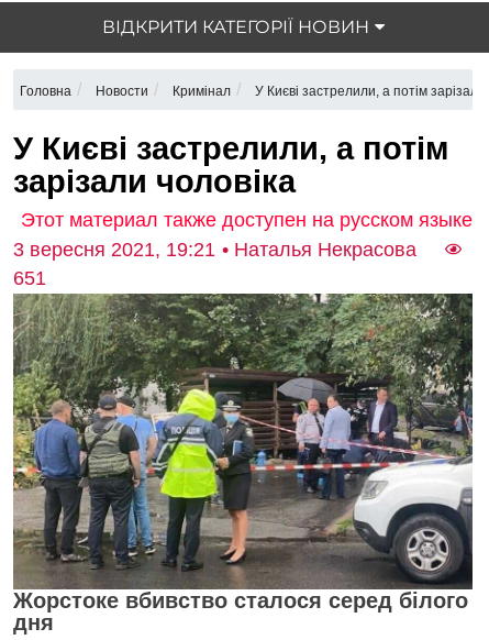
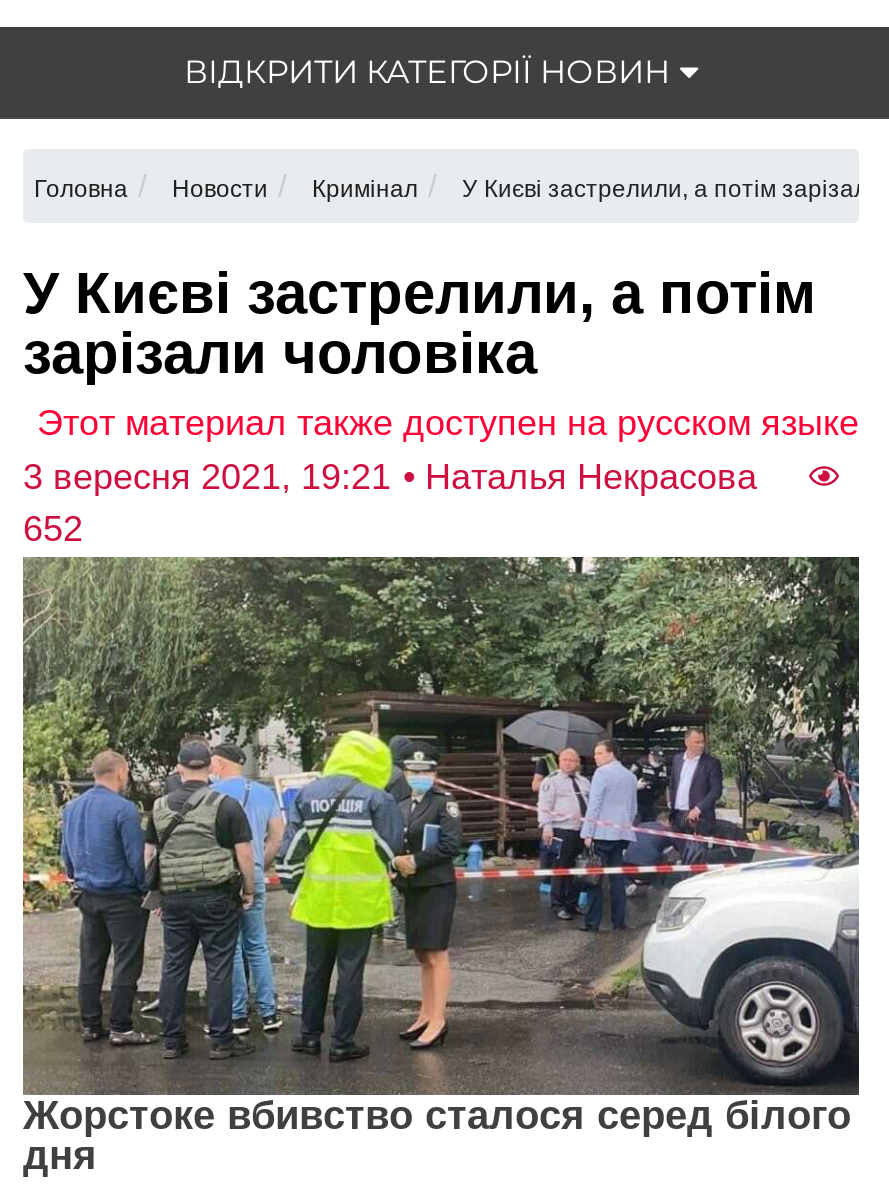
[13,267,46,289] 651 -> [23,508,83,548] 652

